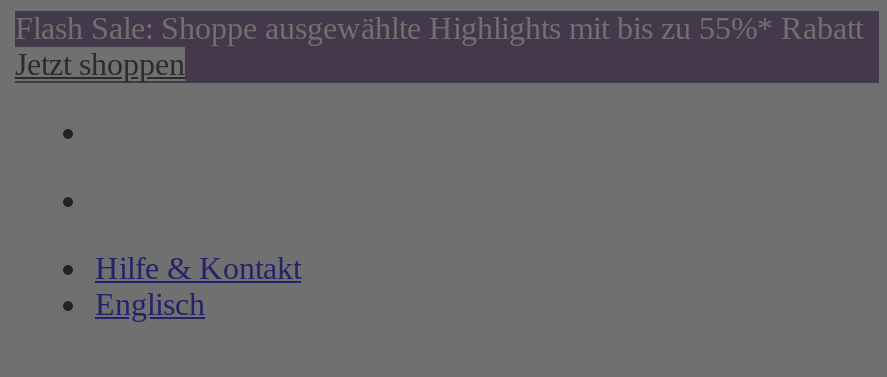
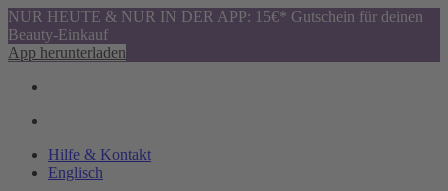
[15,11,863,81] Flash Sale: Shoppe ausgewählte Highlights mit bis zu 55%* Rabatt | Jetzt shoppen -> [8,8,423,61] NUR HEUTE & NUR IN DER APP: 15€* Gutschein für deinen | Beauty-Einkauf | App herunterladen

